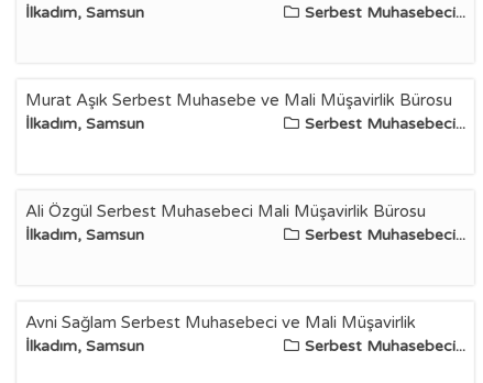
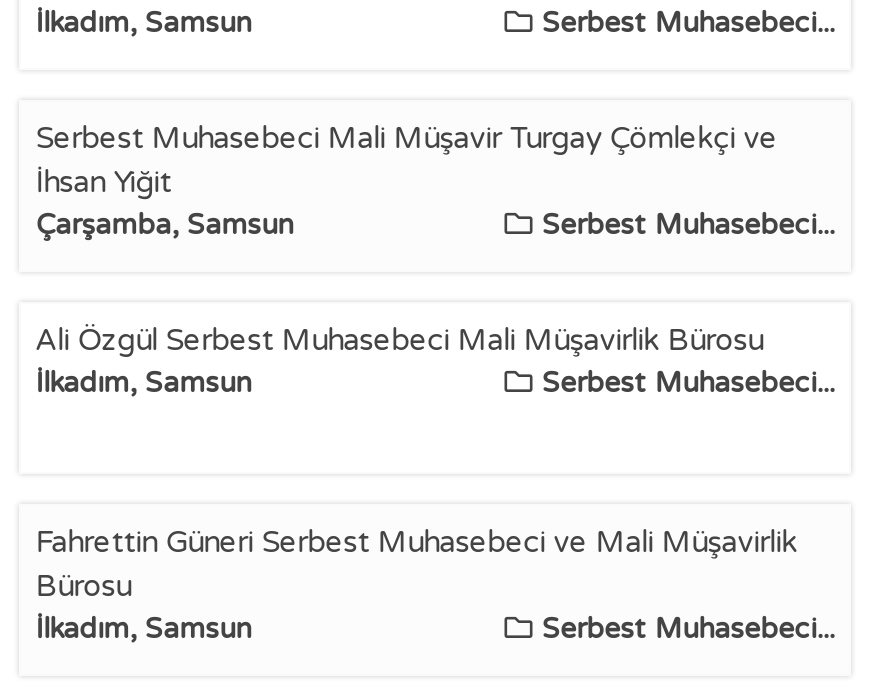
[26,90,452,133] Murat Aşık Serbest Muhasebe ve Mali Müşavirlik Bürosu | İlkadım, Samsun -> [35,120,777,242] Serbest Muhasebeci Mali Müşavir Turgay Çömlekçi ve | İhsan Yiğit | Çarşamba, Samsun
moved [26,201,465,244] -> [35,322,835,400]: Ali Özgül Serbest Muhasebeci Mali Müşavirlik Bürosu | İlkadım, Samsun | Serbest Muhasebeci...
[26,313,416,332] Avni Sağlam Serbest Muhasebeci ve Mali Müşavirlik -> [35,524,797,604] Fahrettin Güneri Serbest Muhasebeci ve Mali Müşavirlik | Bürosu

